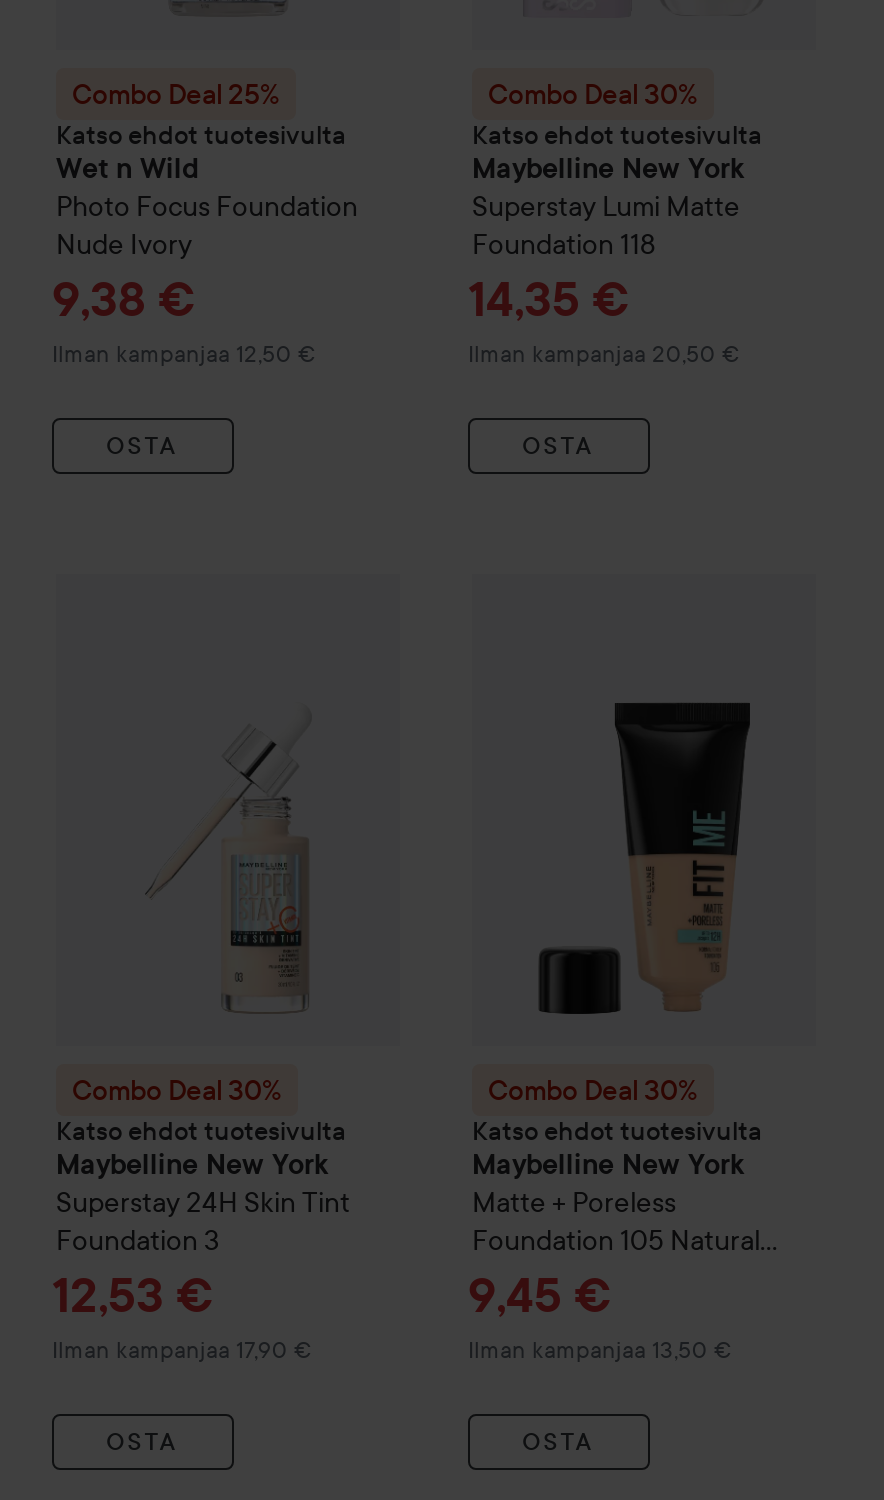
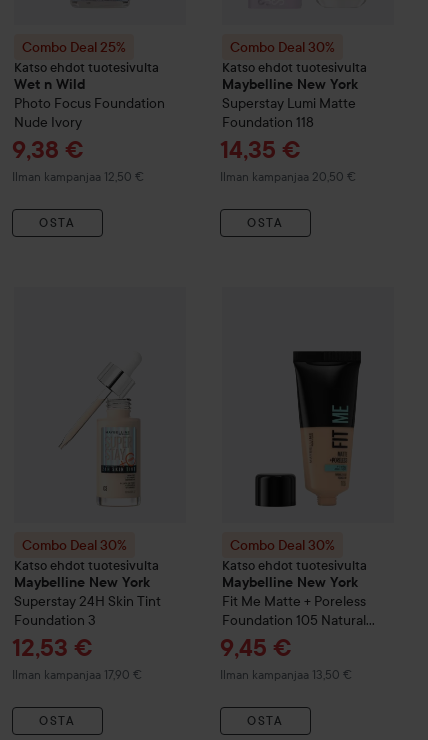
[472,1184,676,1220] Matte + Poreless -> [222,592,366,610] Fit Me Matte + Poreless

